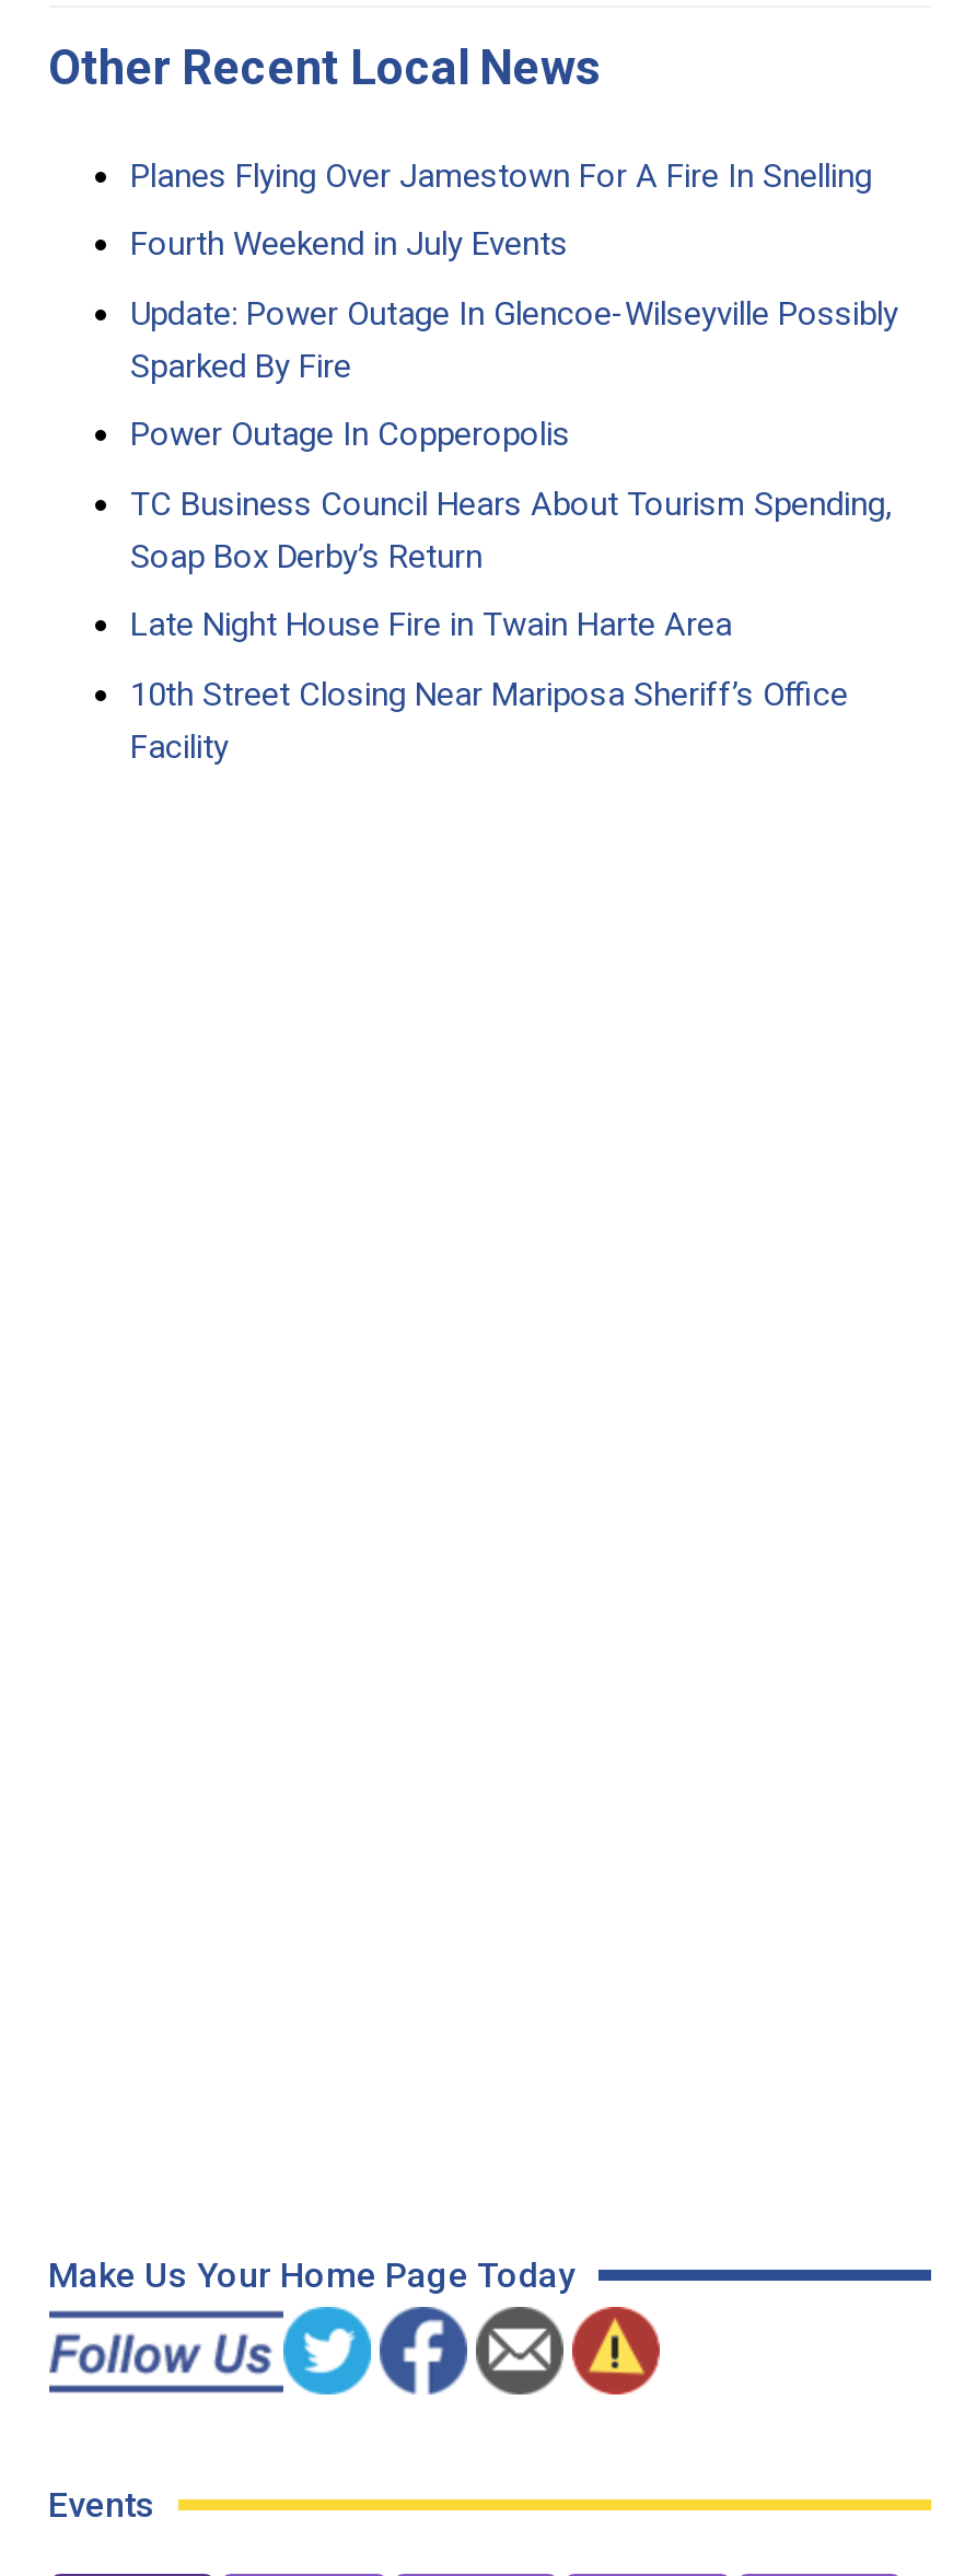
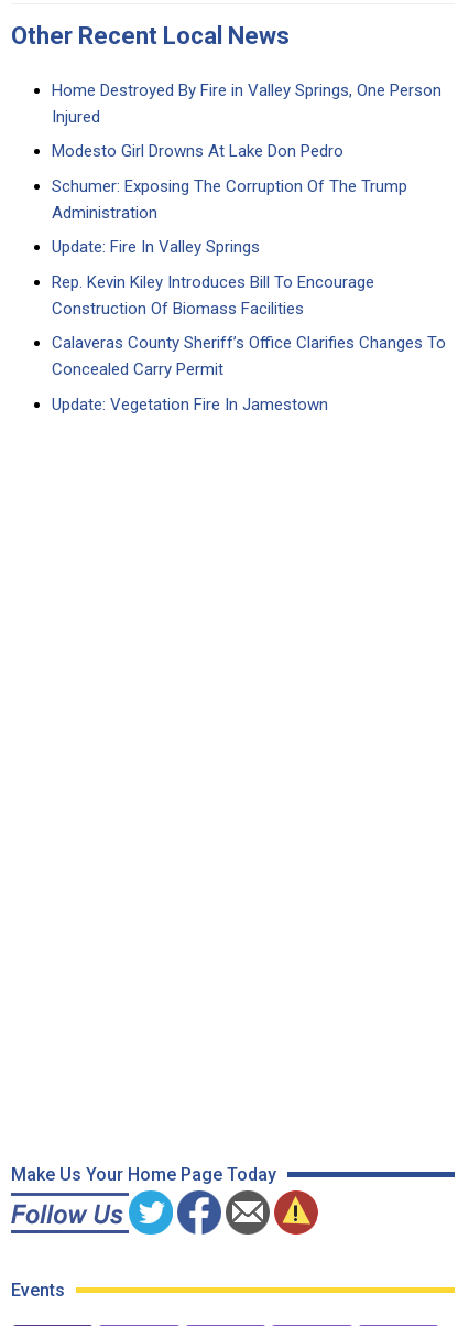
[130,156,872,195] Planes Flying Over Jamestown For A Fire In Snelling -> [52,80,441,126] Home Destroyed By Fire in Valley Springs, One Person | Injured
[130,225,568,264] Fourth Weekend in July Events -> [52,141,343,161] Modesto Girl Drowns At Lake Don Pedro
[130,294,898,385] Update: Power Outage In Glencoe-Wilseyville Possibly | Sparked By Fire -> [52,176,407,222] Schumer: Exposing The Corruption Of The Trump | Administration
[130,415,570,454] Power Outage In Copperopolis -> [52,237,260,257] Update: Fire In Valley Springs
[130,484,892,576] TC Business Council Hears About Tourism Spending, | Soap Box Derby’s Return -> [52,272,374,318] Rep. Kevin Kiley Introduces Bill To Encourage | Construction Of Biomass Facilities
[130,605,732,645] Late Night House Fire in Twain Harte Area -> [52,333,446,379] Calaveras County Sheriff’s Office Clarifies Changes To | Concealed Carry Permit
[130,674,848,766] 10th Street Closing Near Mariposa Sheriff’s Office | Facility -> [52,394,328,414] Update: Vegetation Fire In Jamestown

